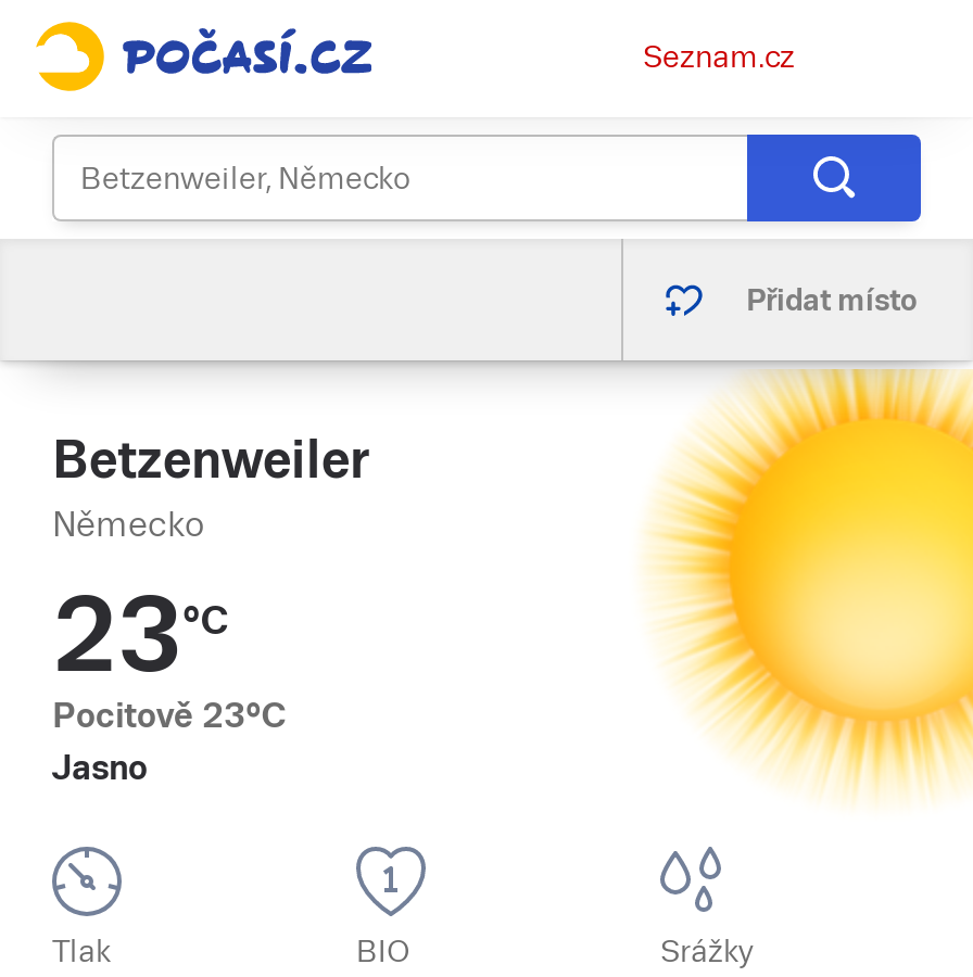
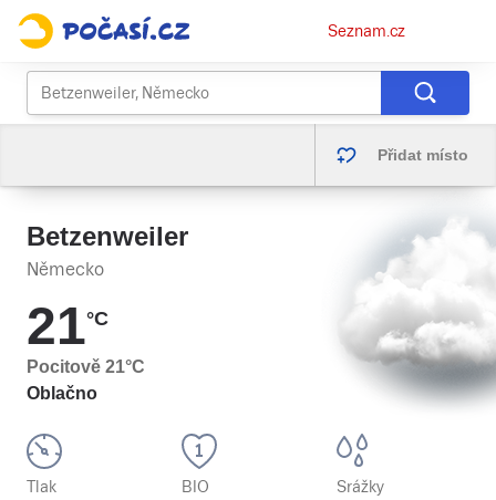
[645,369,966,788] [image] -> [330,190,493,405] [image]
[52,575,287,788] 23°C | Pocitově 23°C | Jasno -> [27,296,145,403] 21°C | Pocitově 21°C | Oblačno

